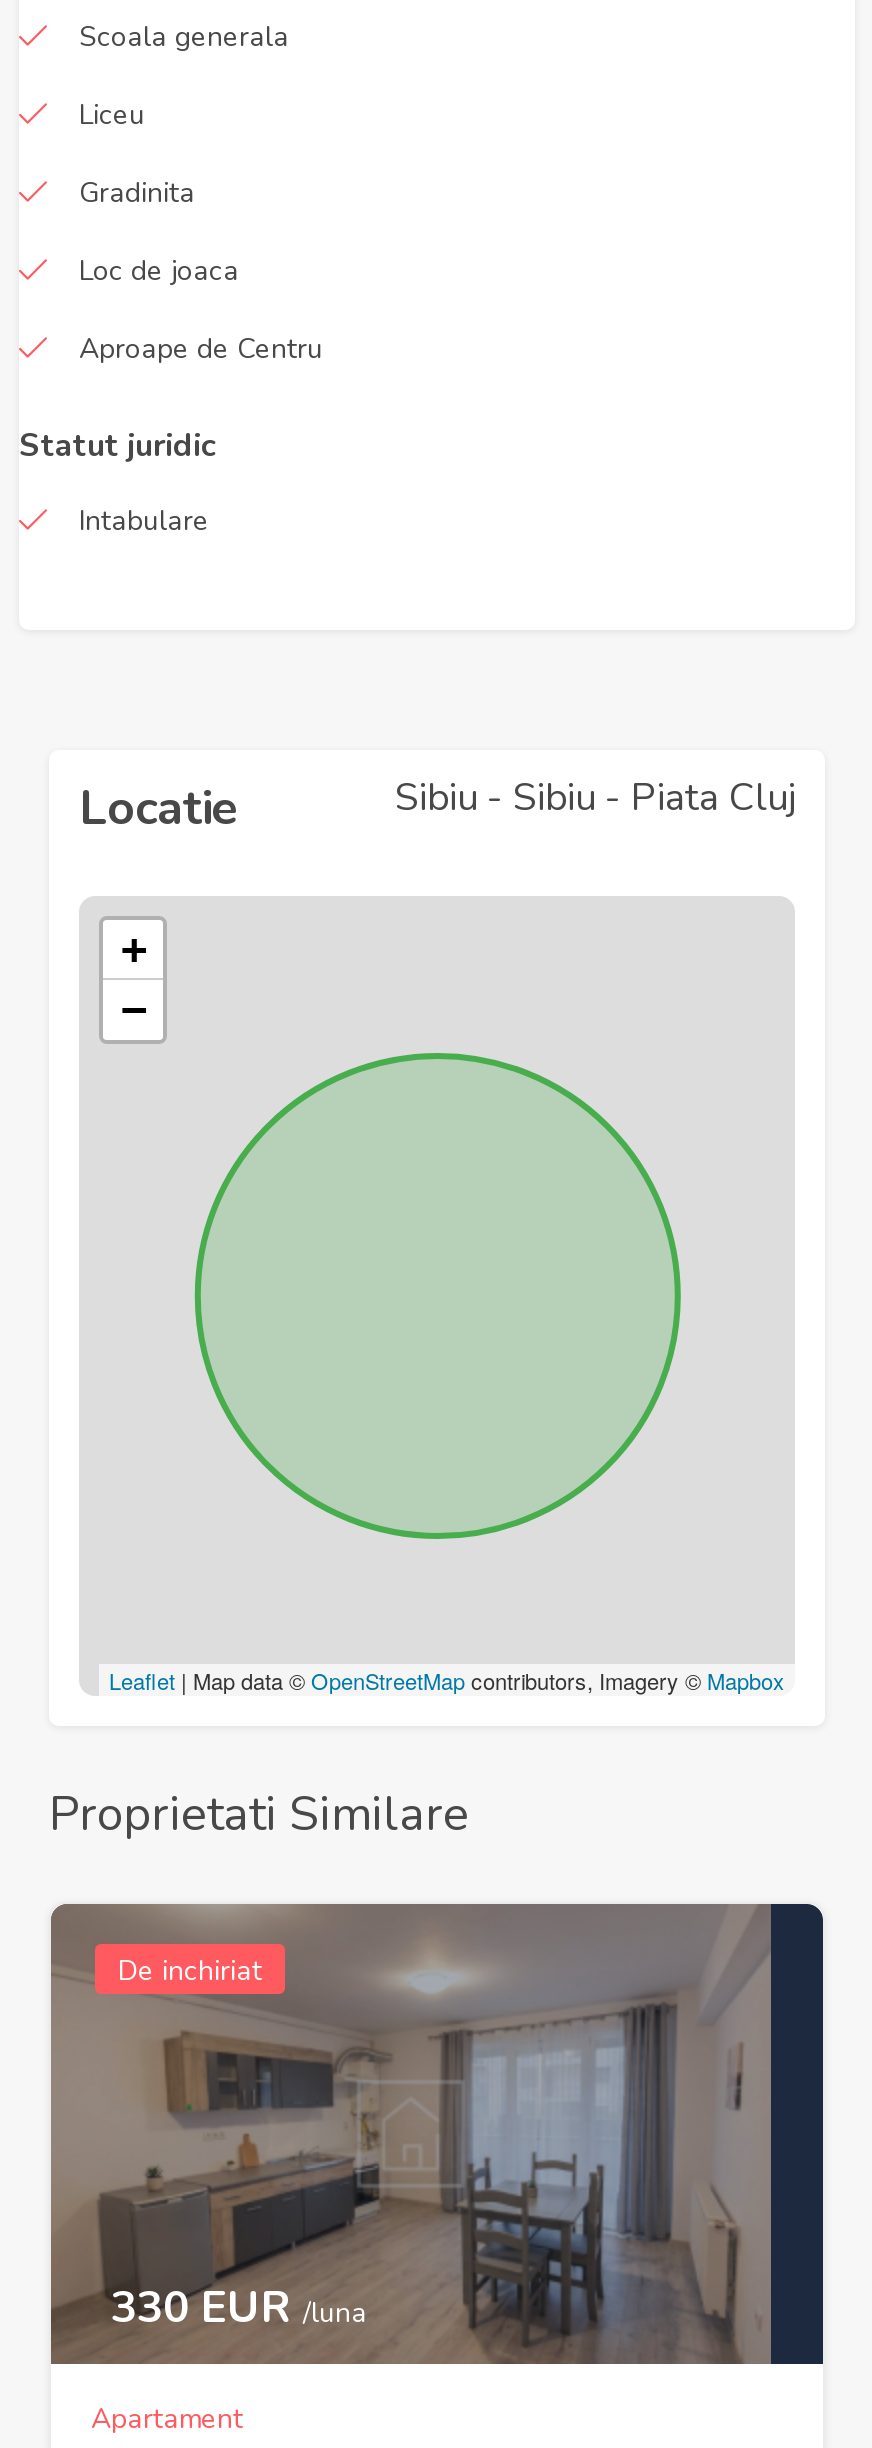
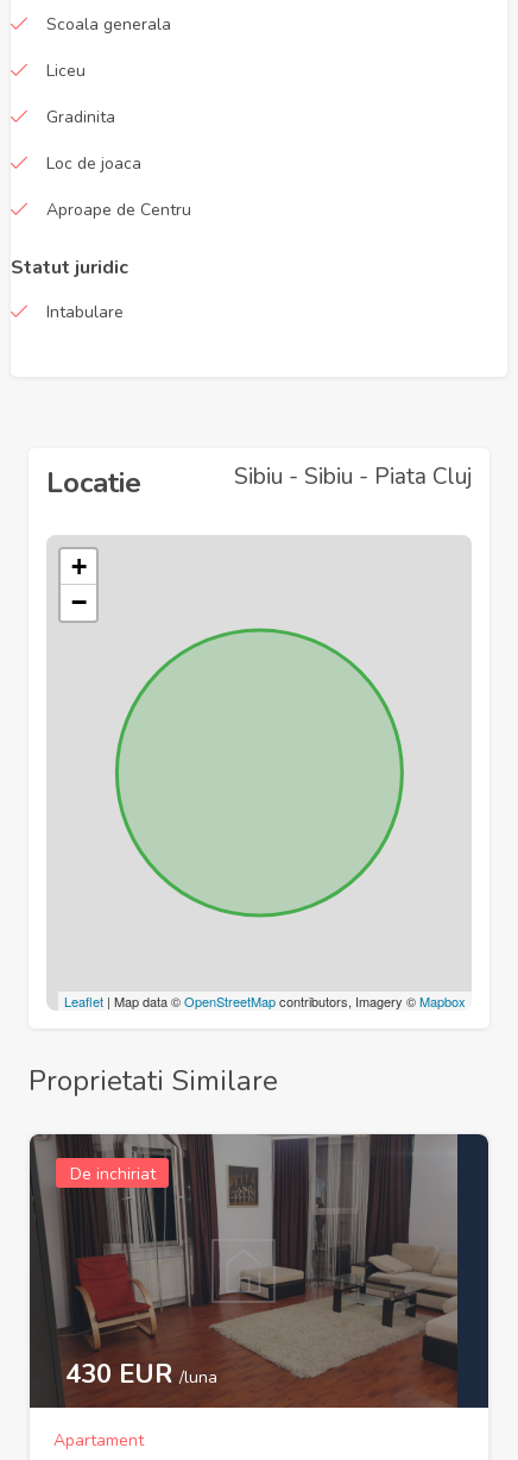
[49,1902,773,2364] [image] | 330 EUR /luna -> [29,1133,457,1408] [image] | 430 EUR /luna

